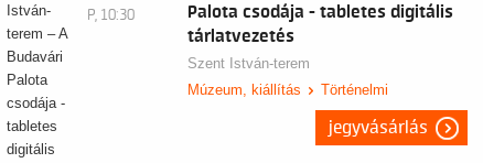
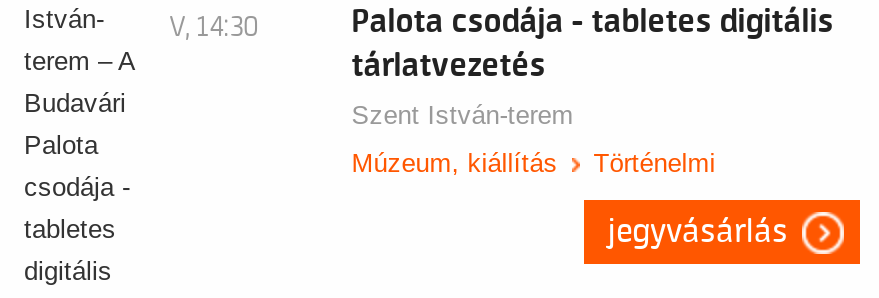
[87,7,134,24] P, 10:30 -> [169,12,257,44] V, 14:30

